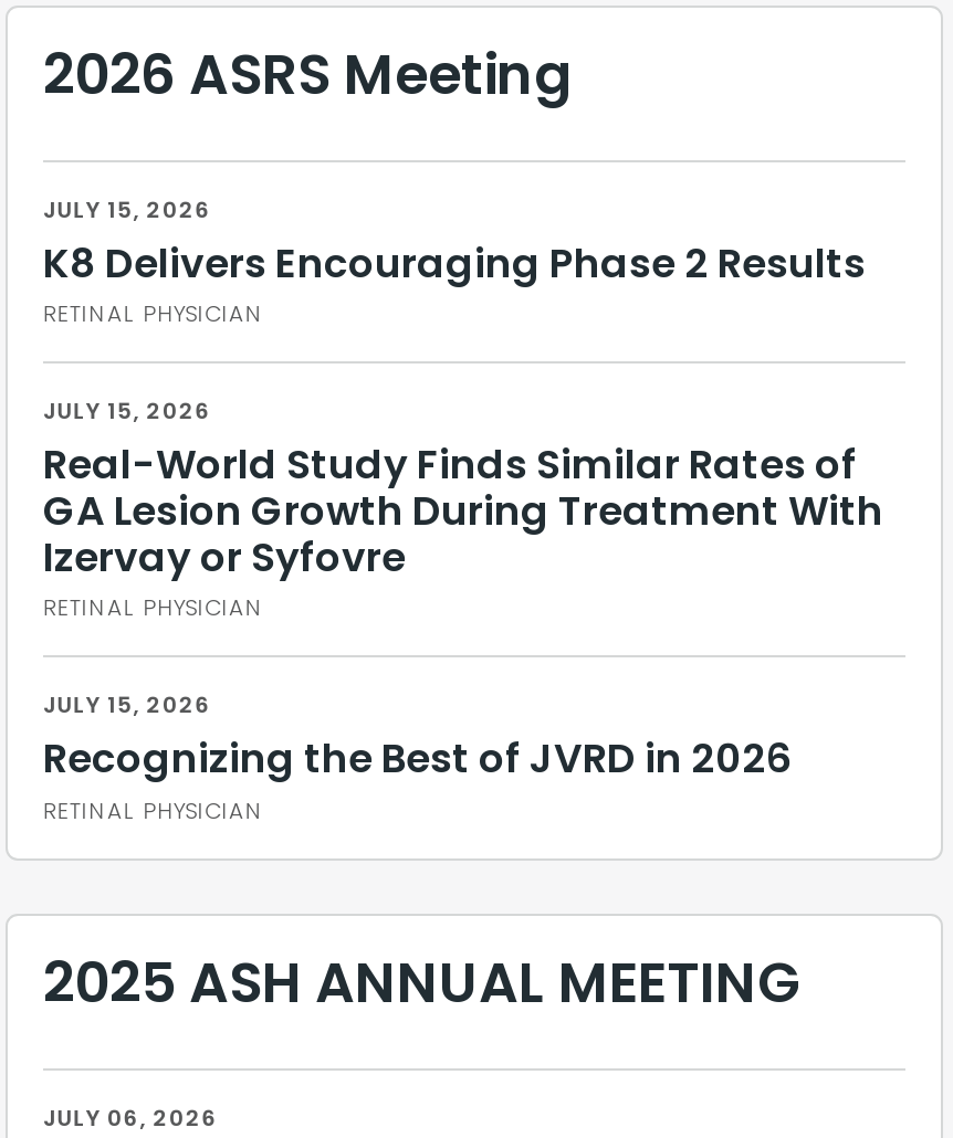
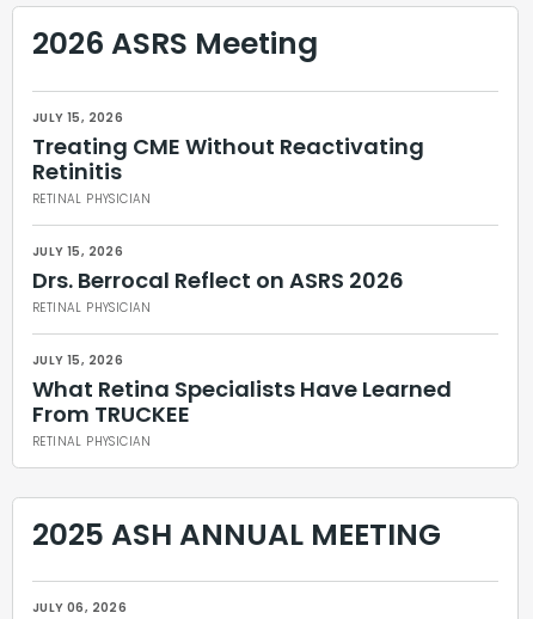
[43,236,866,291] K8 Delivers Encouraging Phase 2 Results -> [32,131,424,186] Treating CME Without Reactivating | Retinitis
moved [43,298,264,428] -> [32,190,152,260]: RETINAL PHYSICIAN | JULY 15, 2026
[43,437,883,585] Real-World Study Finds Similar Rates of | GA Lesion Growth During Treatment With | Izervay or Syfovre -> [32,265,404,295] Drs. Berrocal Reflect on ASRS 2026
moved [43,592,264,723] -> [32,299,152,369]: RETINAL PHYSICIAN | JULY 15, 2026
[43,731,793,787] Recognizing the Best of JVRD in 2026 -> [32,374,452,429] What Retina Specialists Have Learned | From TRUCKEE

